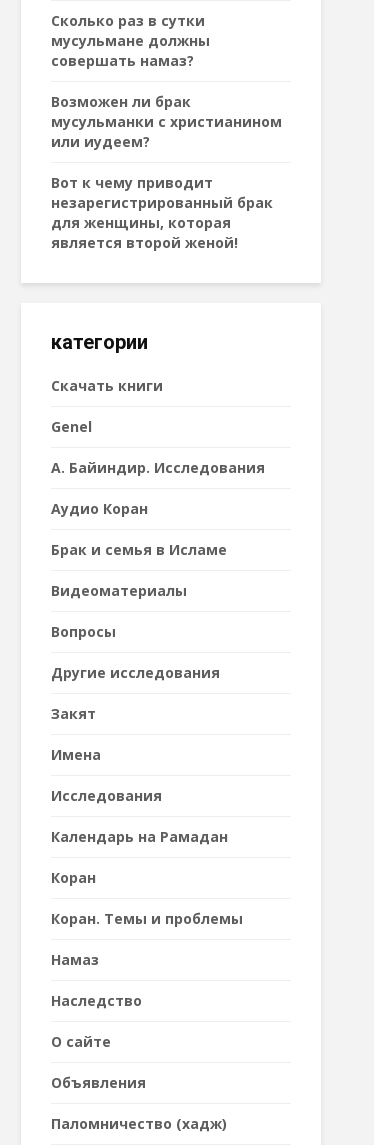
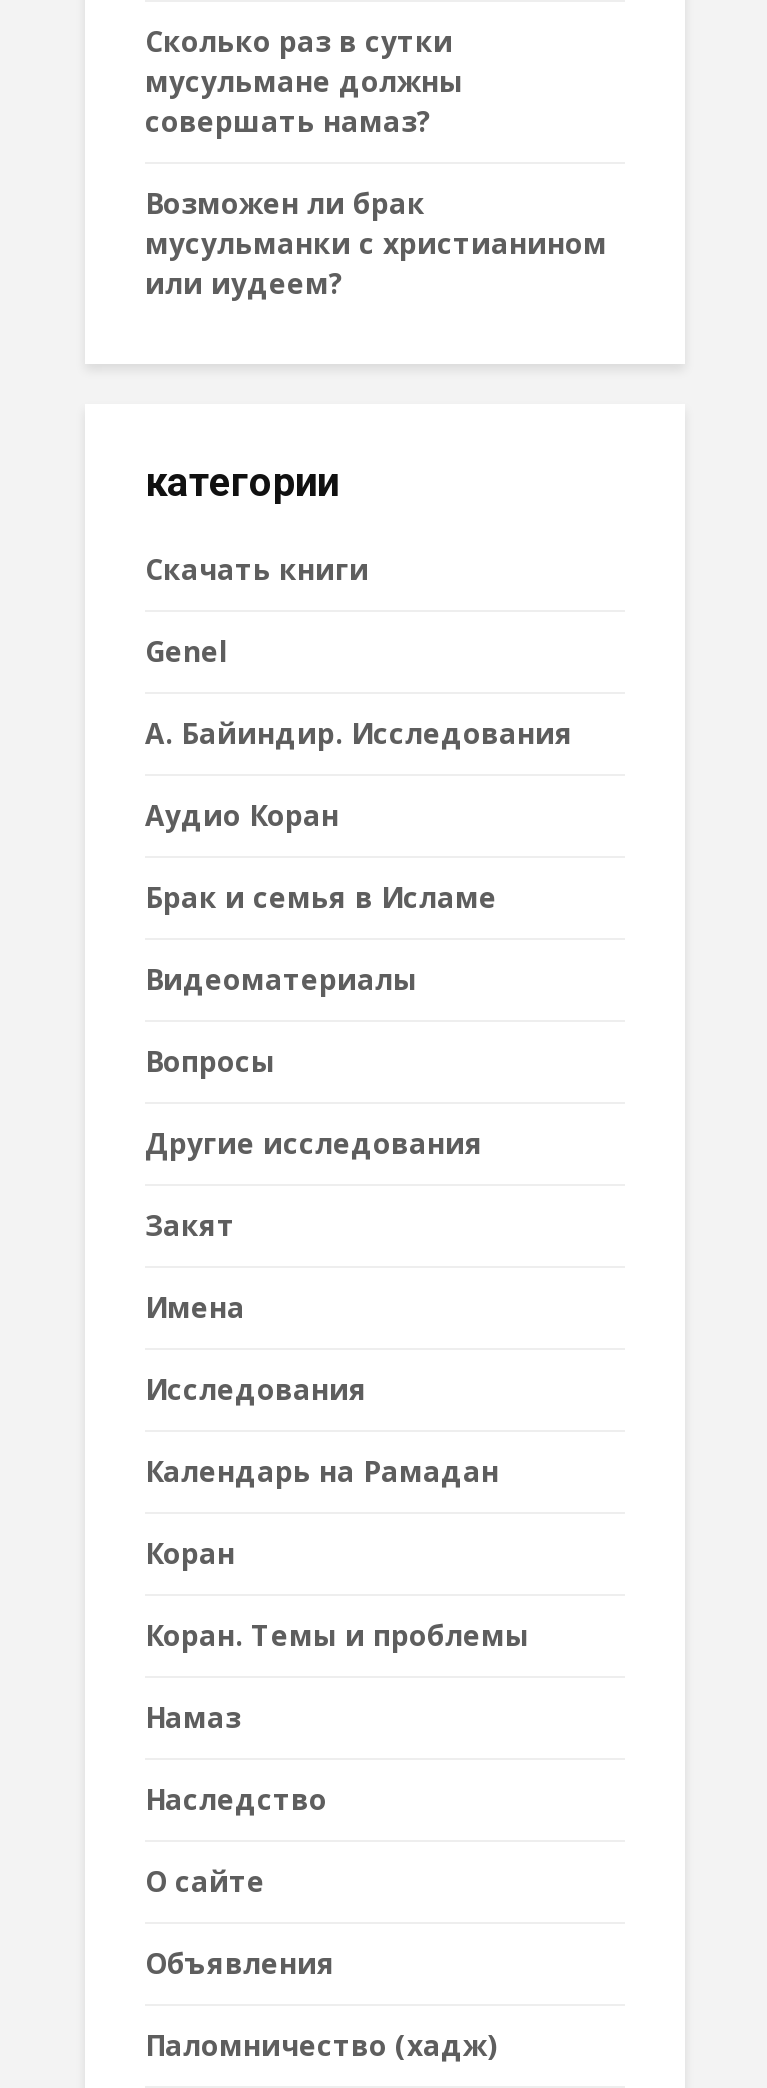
[51,173,273,252] Вот к чему приводит | незарегистрированный брак | для женщины, которая | является второй женой! -> none

